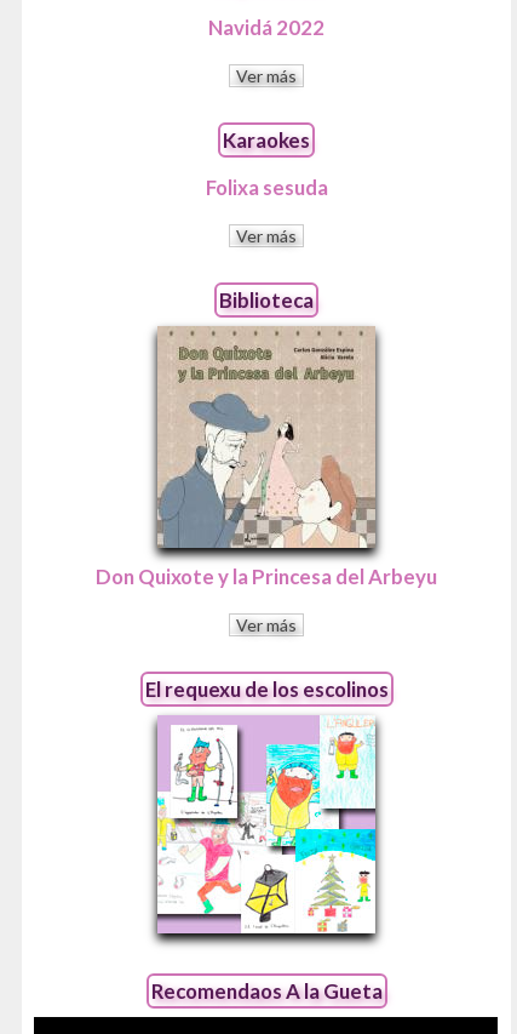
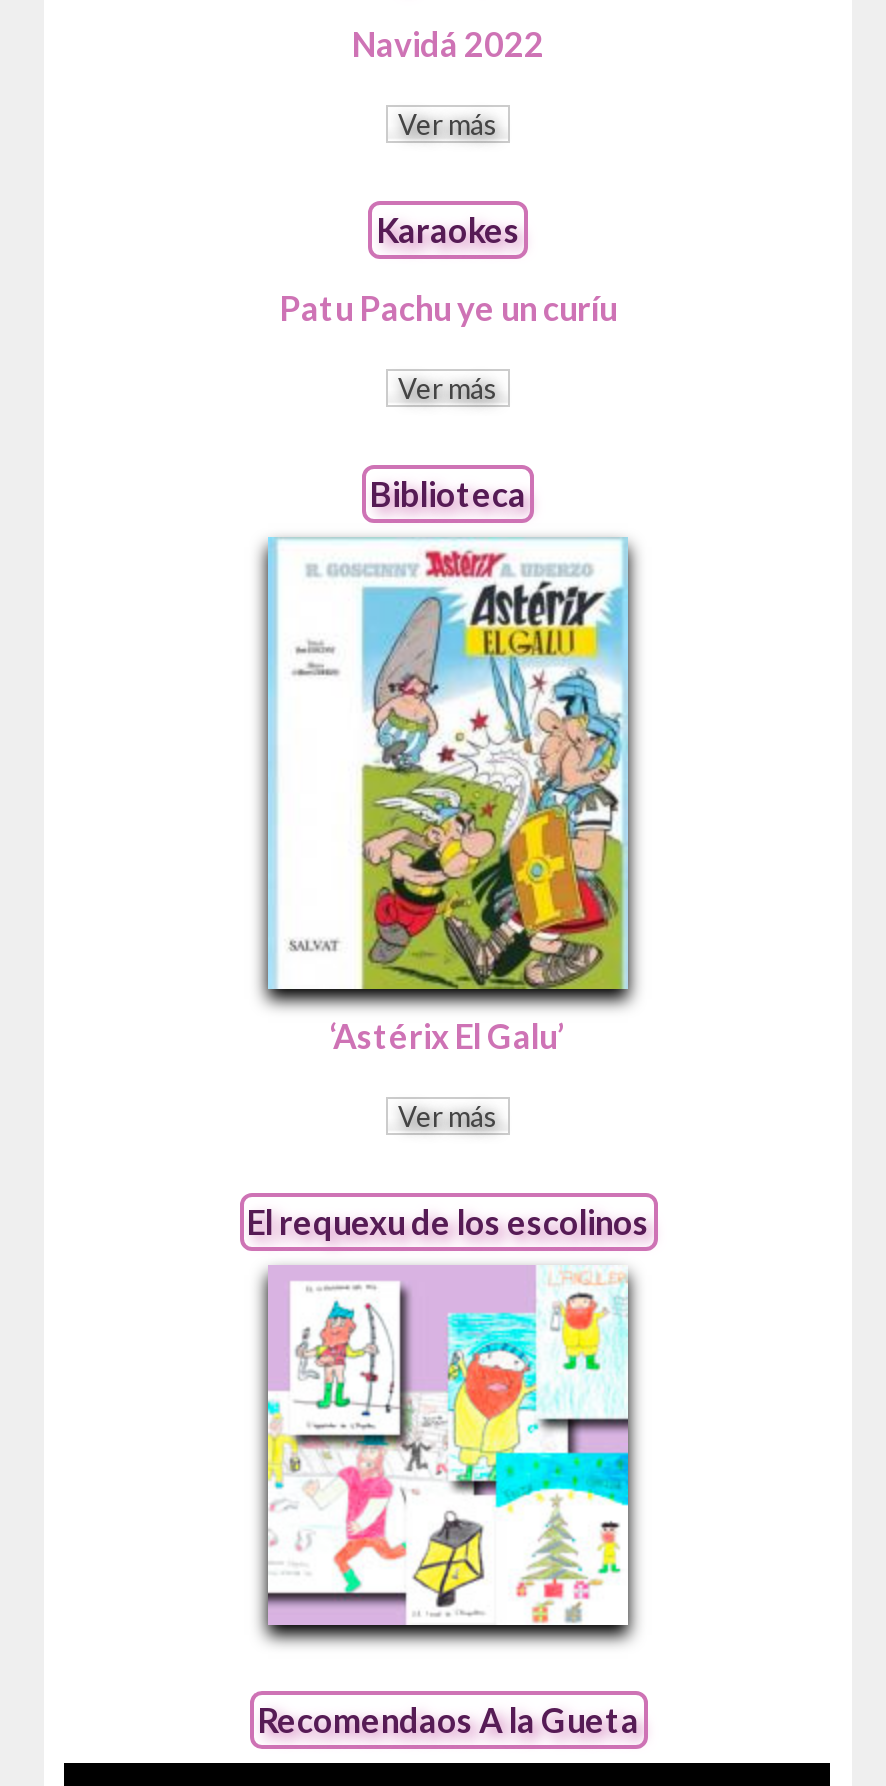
[205,174,328,200] Folixa sesuda -> [279,286,617,328] Patu Pachu ye un curíu
[157,326,375,549] [image] -> [268,537,628,913] [image]
[96,563,437,589] Don Quixote y la Princesa del Arbeyu -> [329,1014,567,1056] ‘Astérix El Galu’

